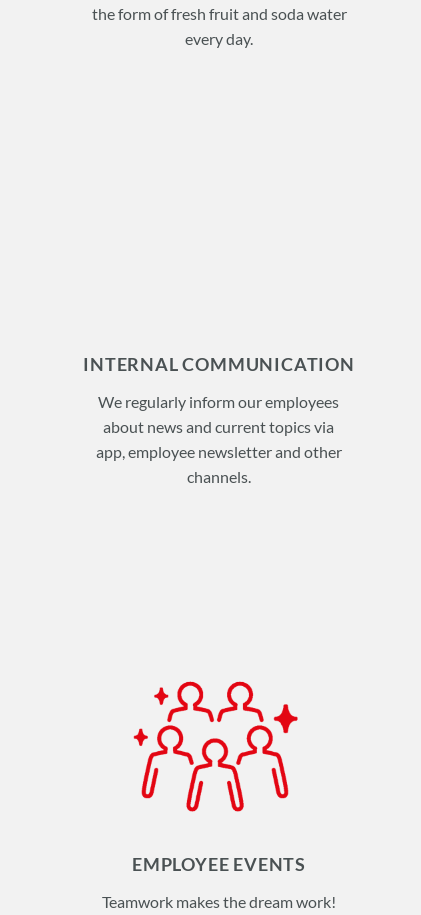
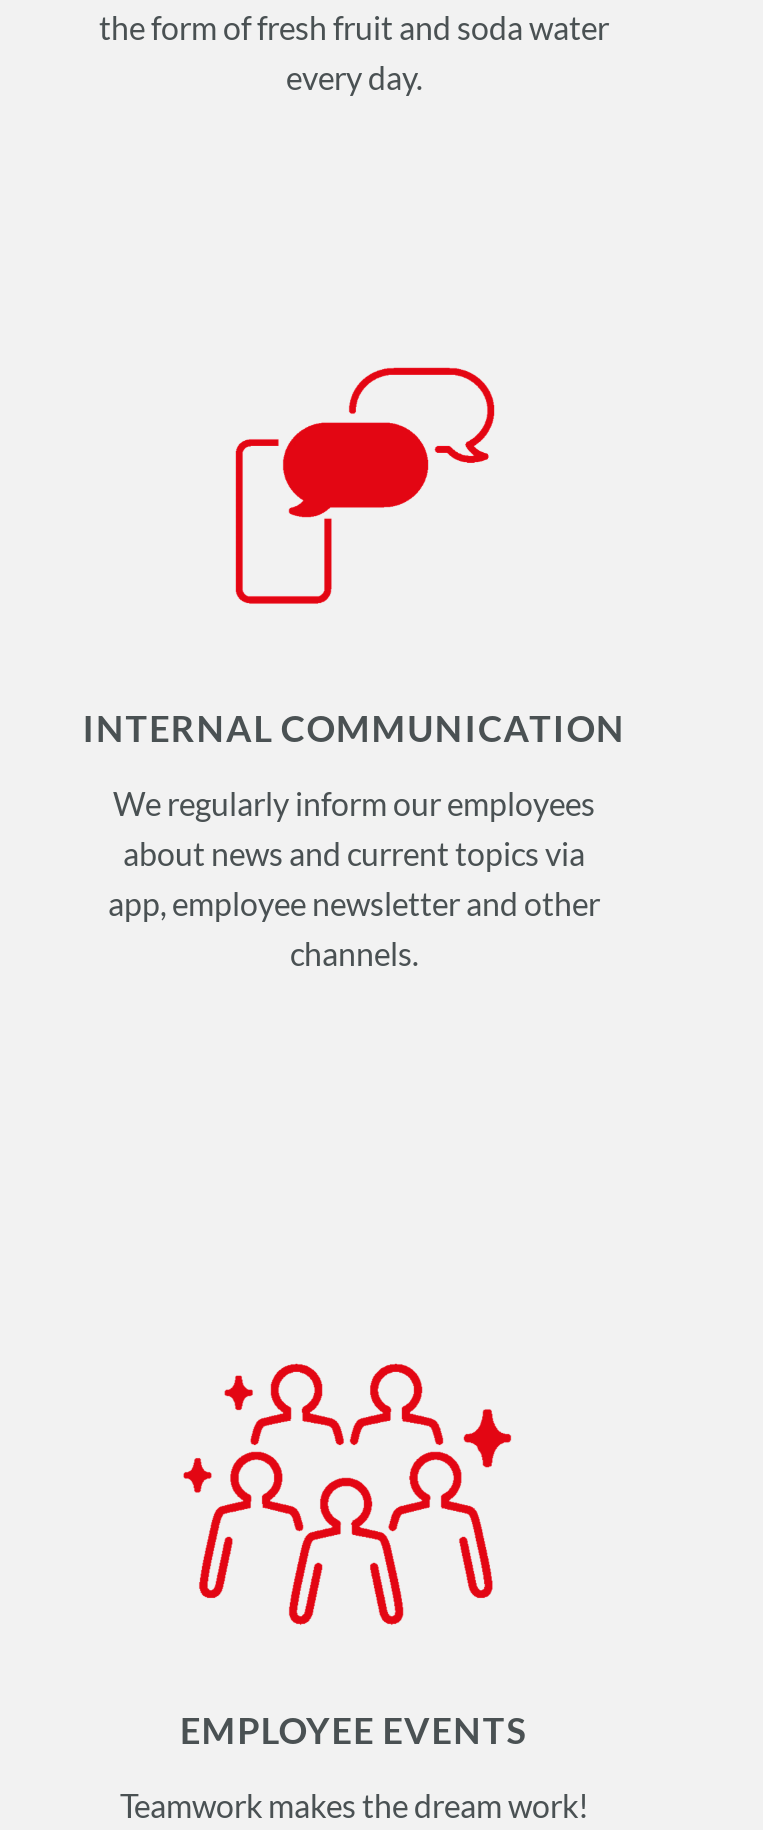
none -> [234,366,496,606] [image]

